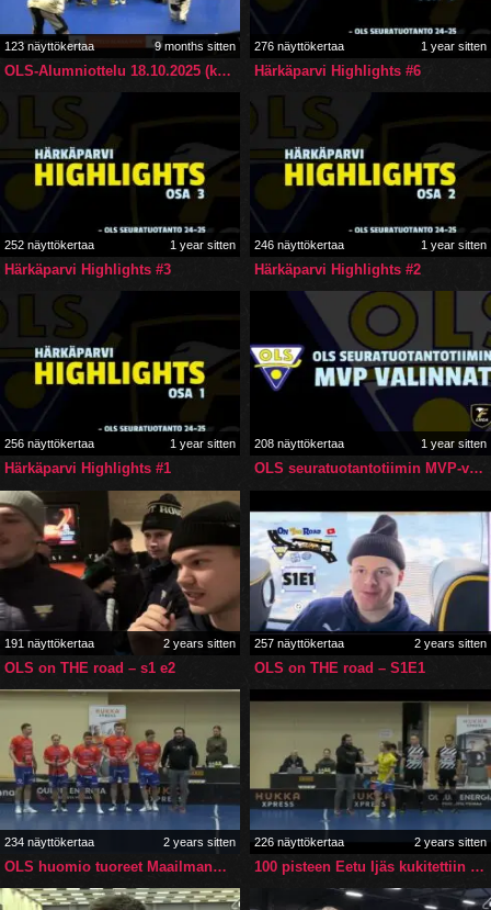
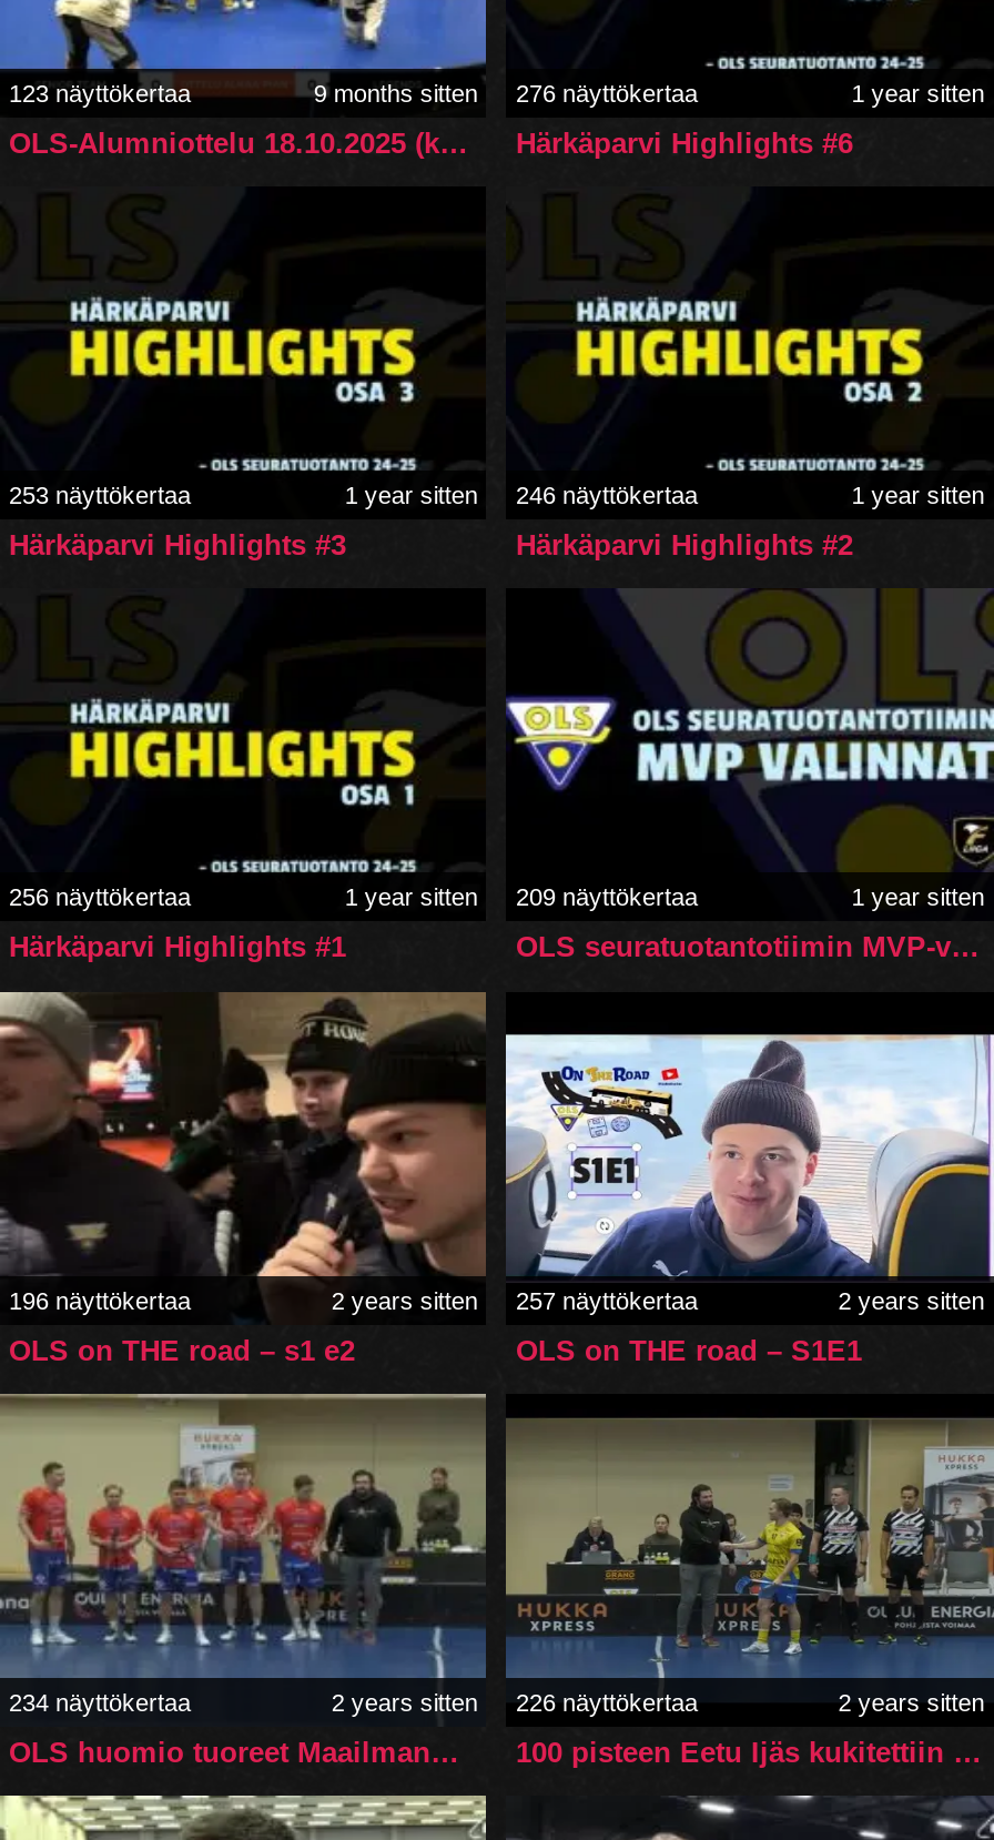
[4,238,94,252] 252 näyttökertaa -> [9,482,191,509] 253 näyttökertaa
[255,437,345,450] 208 näyttökertaa -> [516,884,698,911] 209 näyttökertaa
[4,636,94,649] 191 näyttökertaa -> [9,1286,191,1313] 196 näyttökertaa

